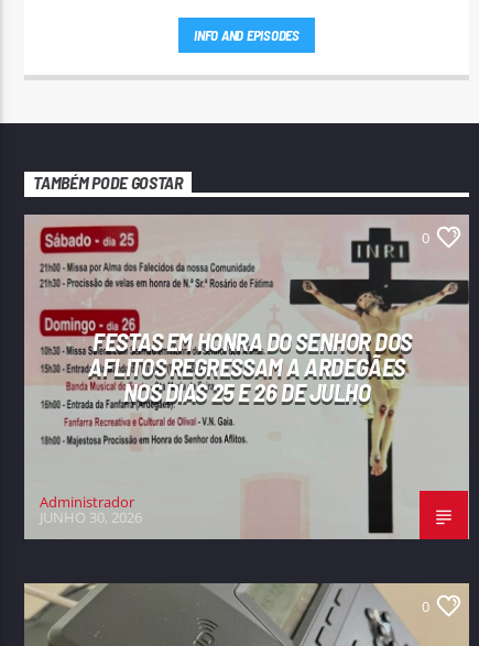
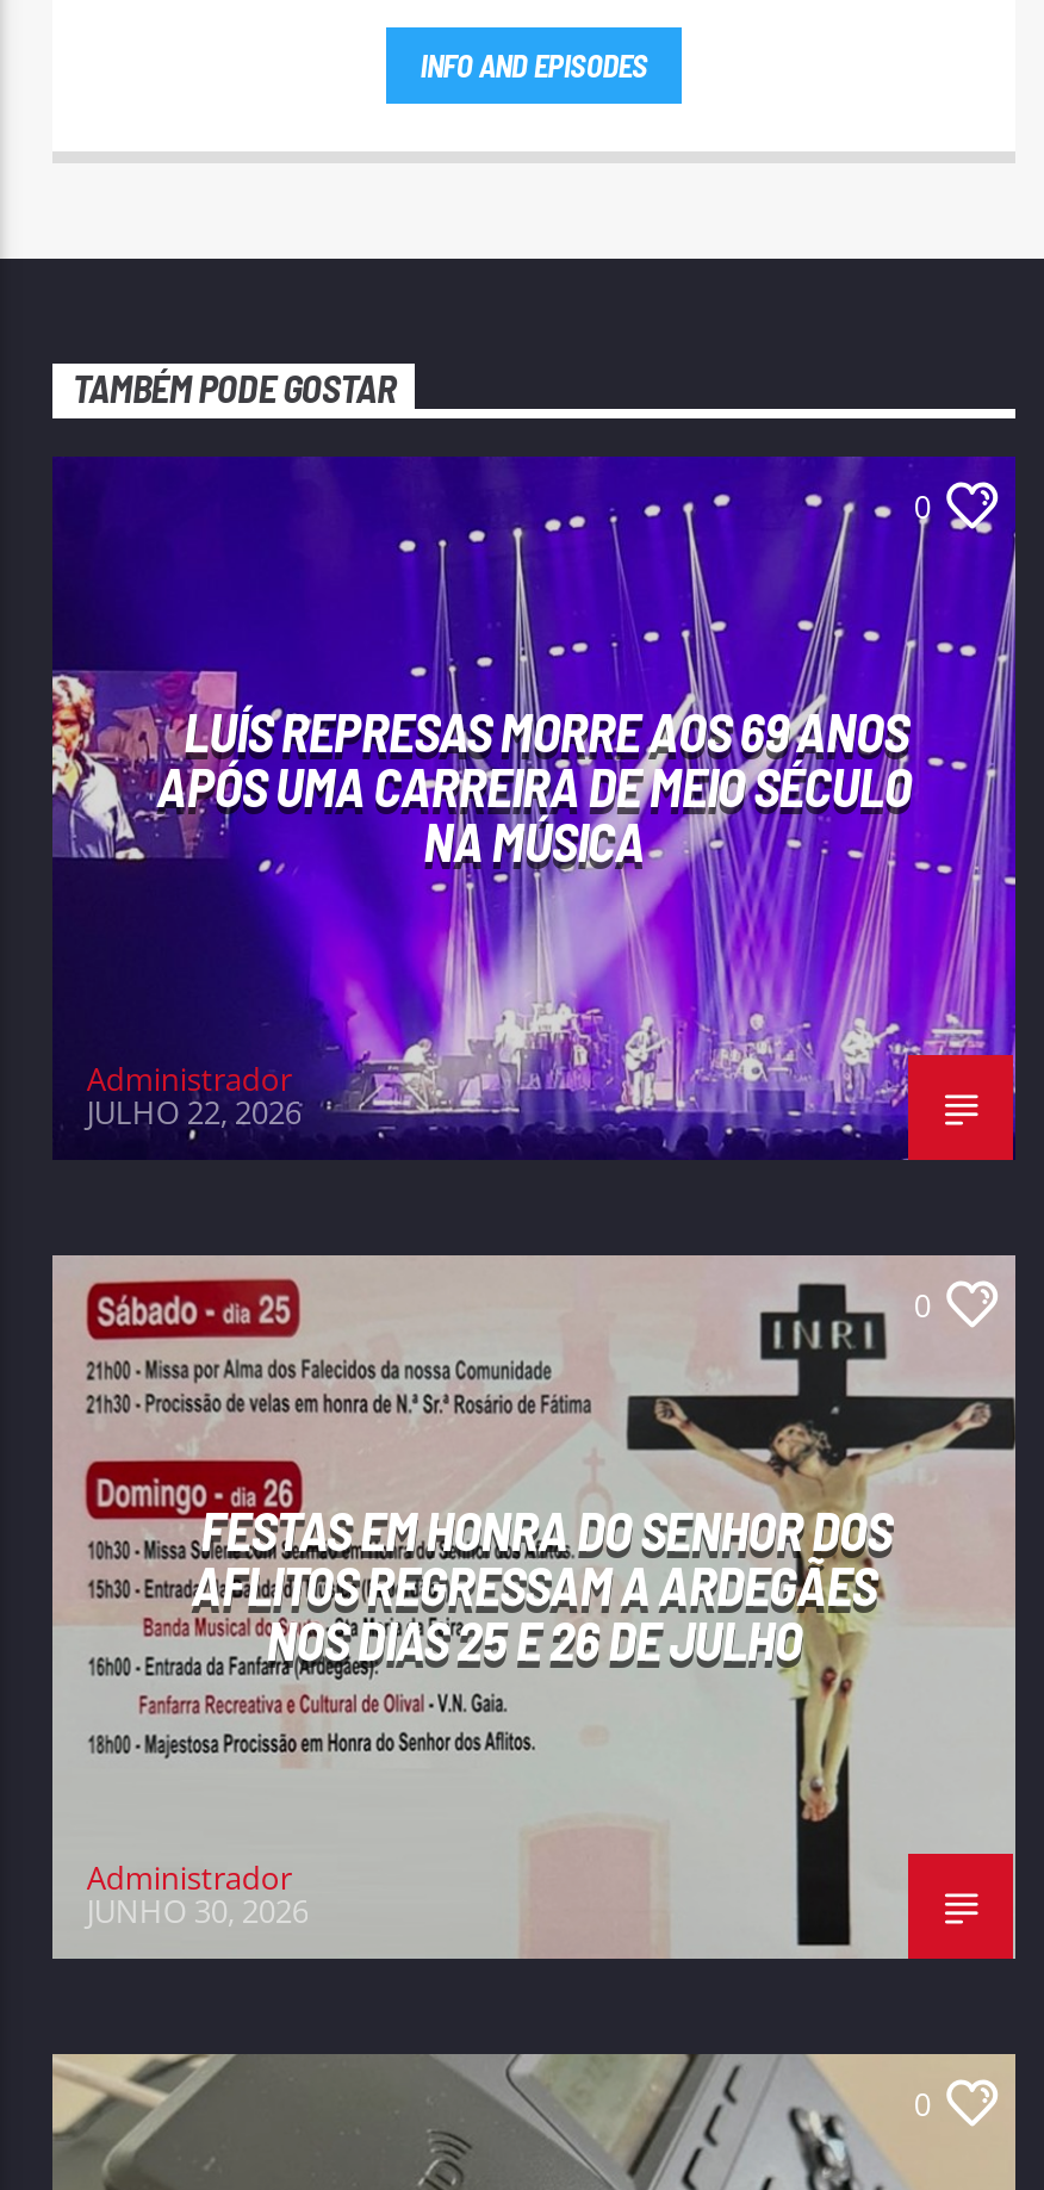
none -> [52,457,1018,1160] [image] | 0
none -> [87,1058,301,1134] Administrador | JULHO 22, 2026
none -> [157,701,911,872] LUÍS REPRESAS MORRE AOS 69 ANOS | APÓS UMA CARREIRA DE MEIO SÉCULO | NA MÚSICA

